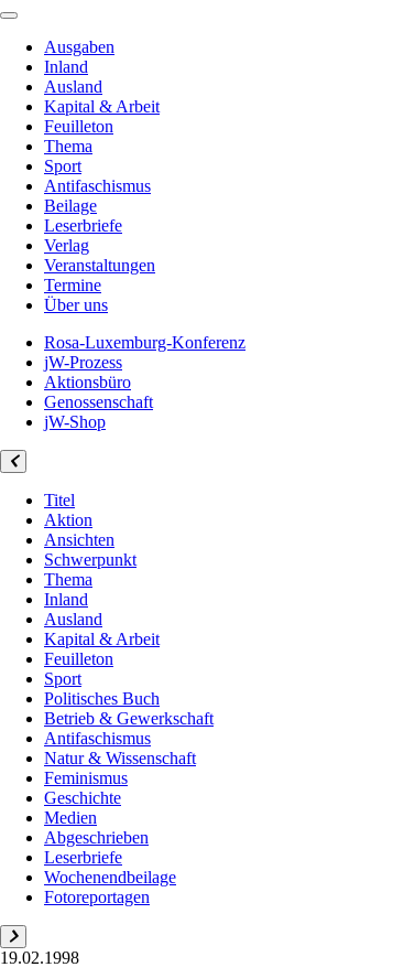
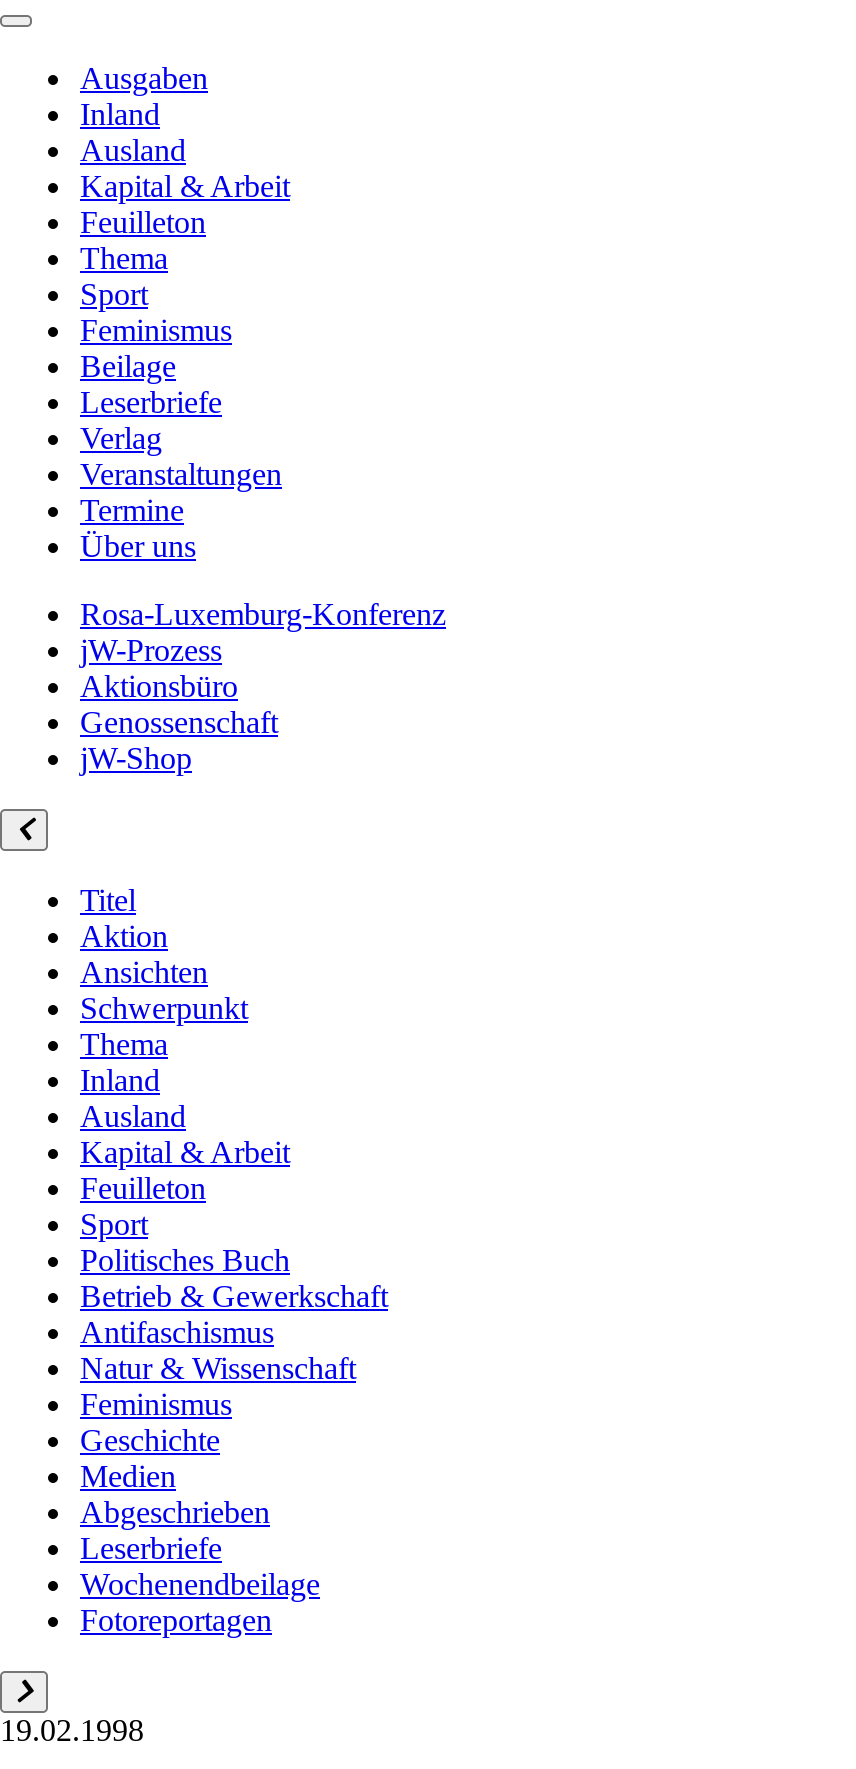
[44,176,151,195] Antifaschismus -> [80,313,232,347] Feminismus

